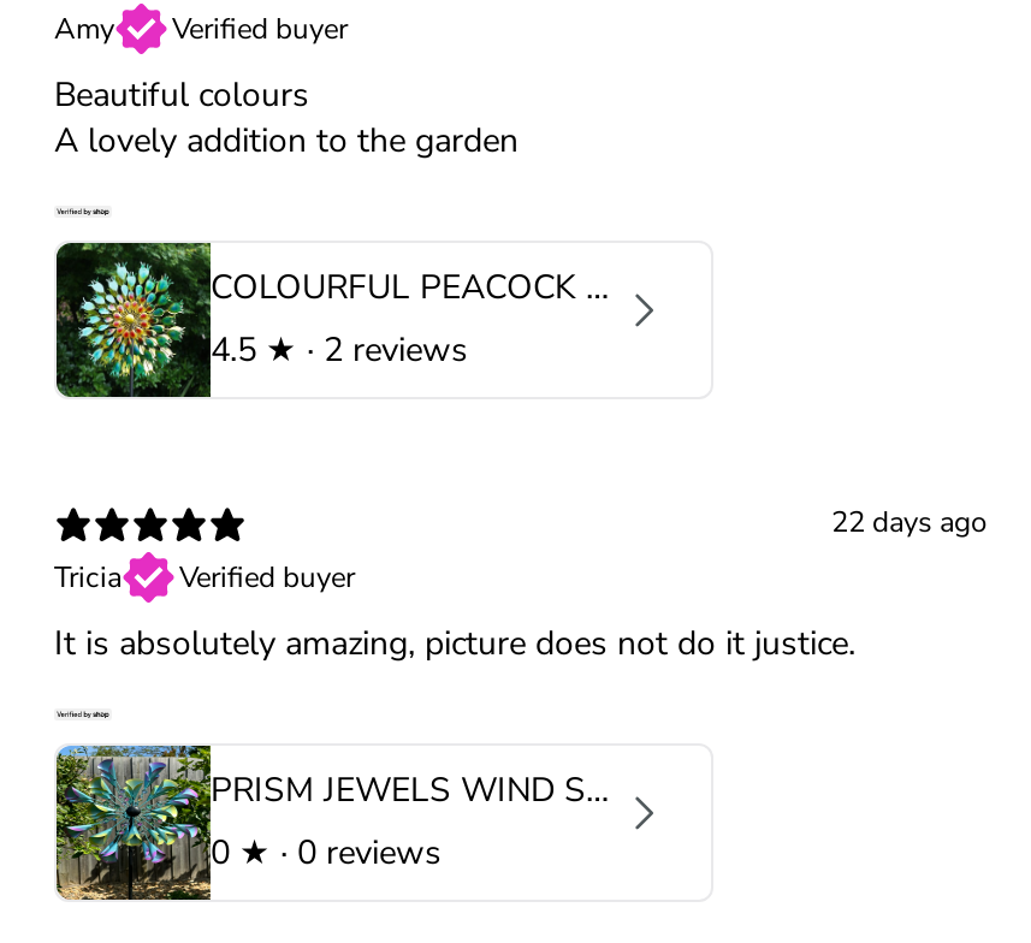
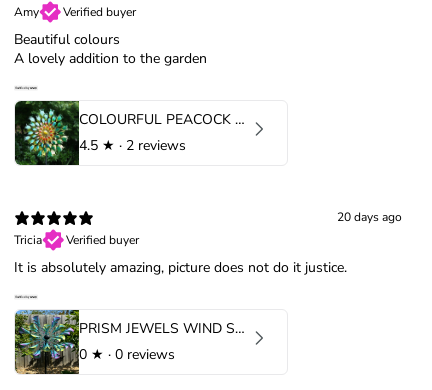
[831,503,988,541] 22 days ago -> [337,209,402,225] 20 days ago

